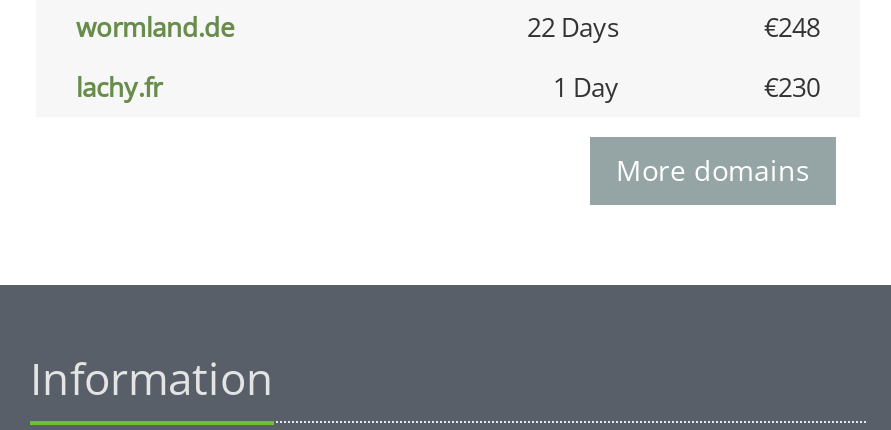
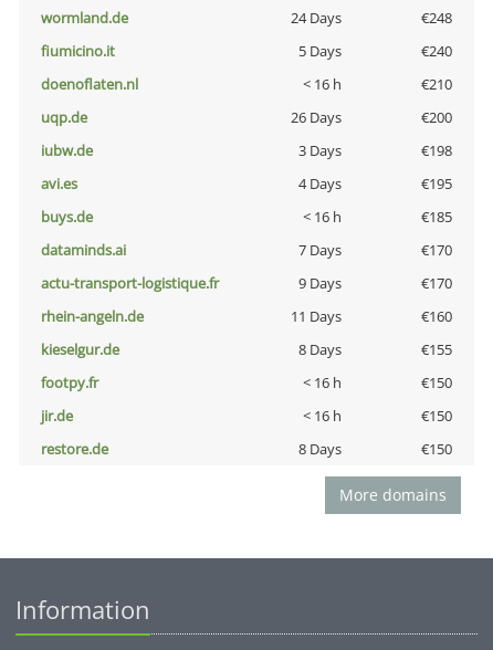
[527,9,619,45] 22 Days -> [290,8,341,28] 24 Days
[76,69,820,105] lachy.fr | 1 Day | €230 -> [41,41,452,459] fiumicino.it | 5 Days | €240 | doenoflaten.nl | < 16 h | €210 | uqp.de | 26 Days | €200 | iubw.de | 3 Days | €198 | avi.es | 4 Days | €195 | buys.de | < 16 h | €185 | dataminds.ai | 7 Days | €170 | actu-transport-logistique.fr | 9 Days | €170 | rhein-angeln.de | 11 Days | €160 | kieselgur.de | 8 Days | €155 | footpy.fr | < 16 h | €150 | jir.de | < 16 h | €150 | restore.de | 8 Days | €150

